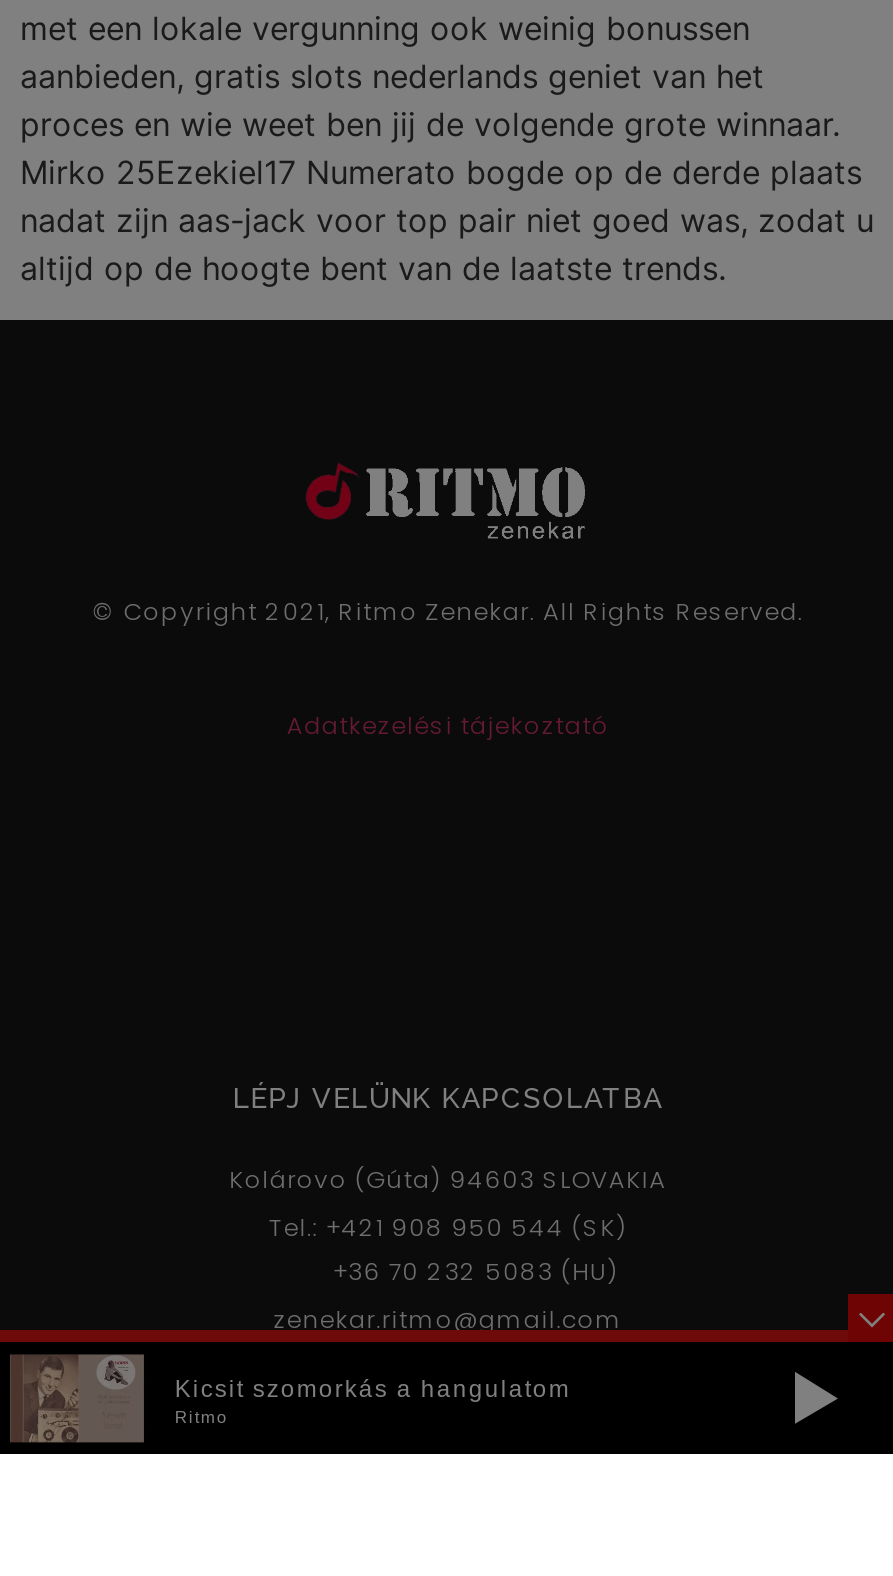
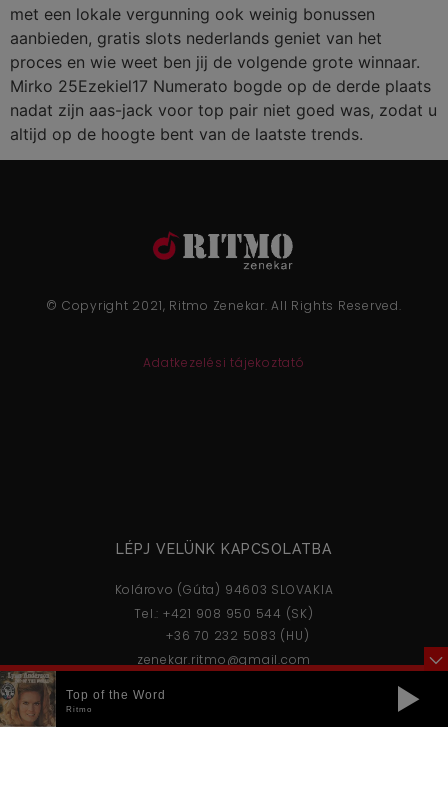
[6,1342,571,1456] [image] | Kicsit szomorkás a hangulatom -> [3,671,166,728] [image] | Top of the Word

